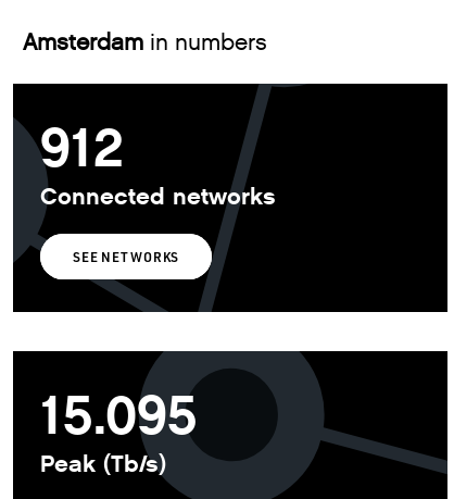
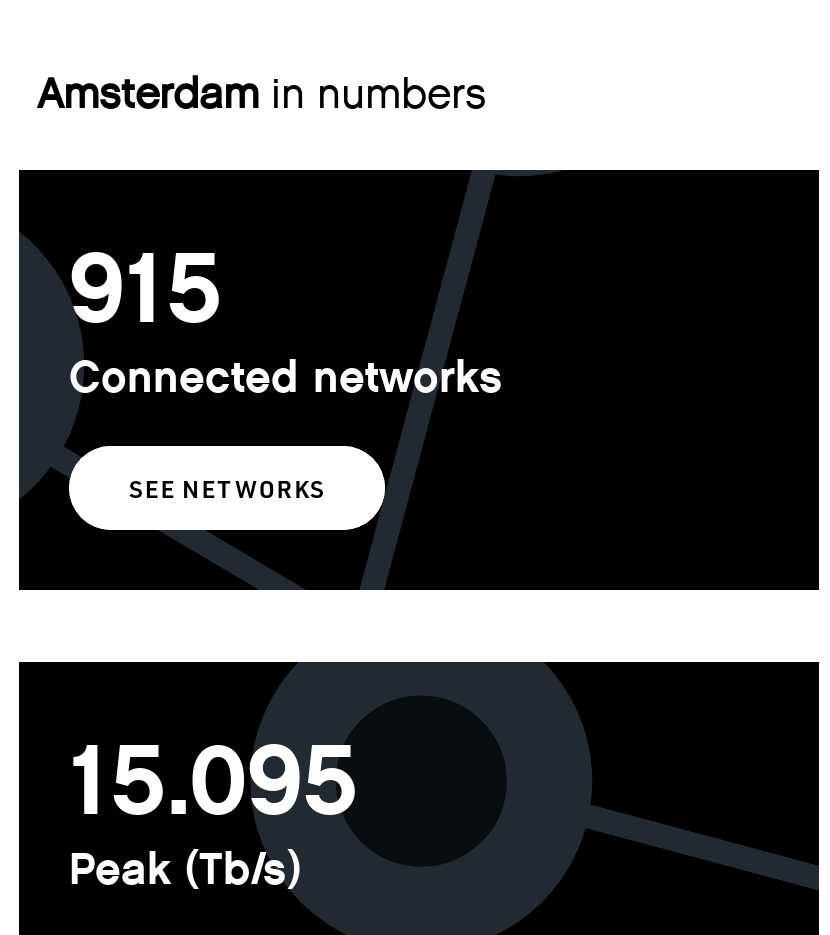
[40,113,124,183] 912 -> [69,224,223,354] 915

